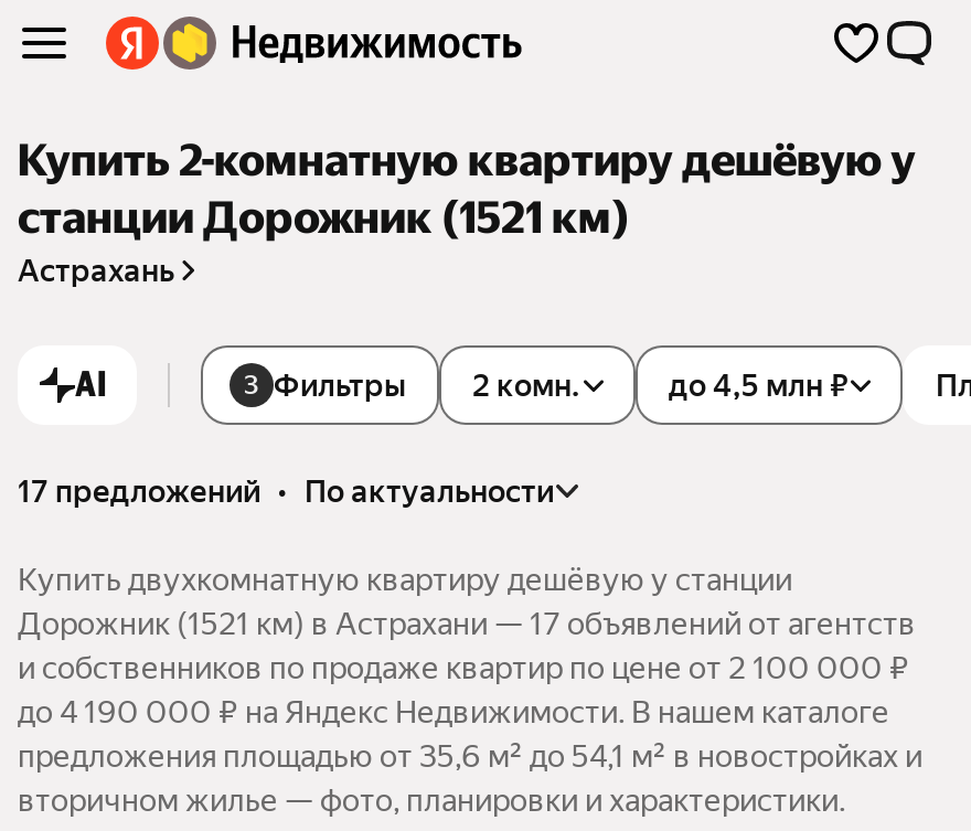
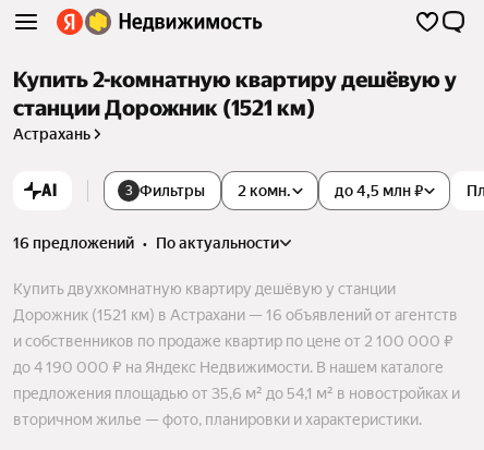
[18,474,554,509] 17 предложений • по актуальности -> [13,234,279,252] 16 предложений • по актуальности
[18,606,916,642] Дорожник (1521 км) в Астрахани — 17 объявлений от агентств -> [13,306,458,324] Дорожник (1521 км) в Астрахани — 16 объявлений от агентств

